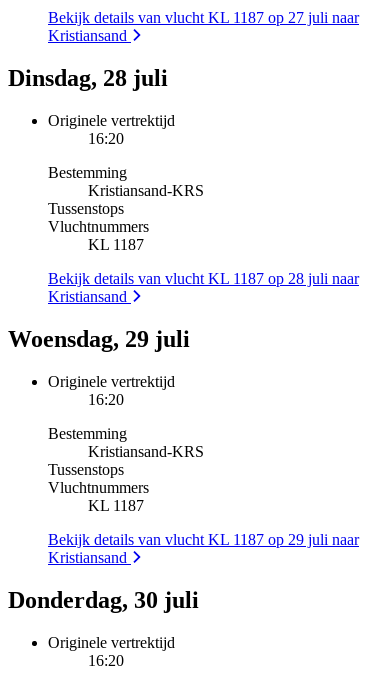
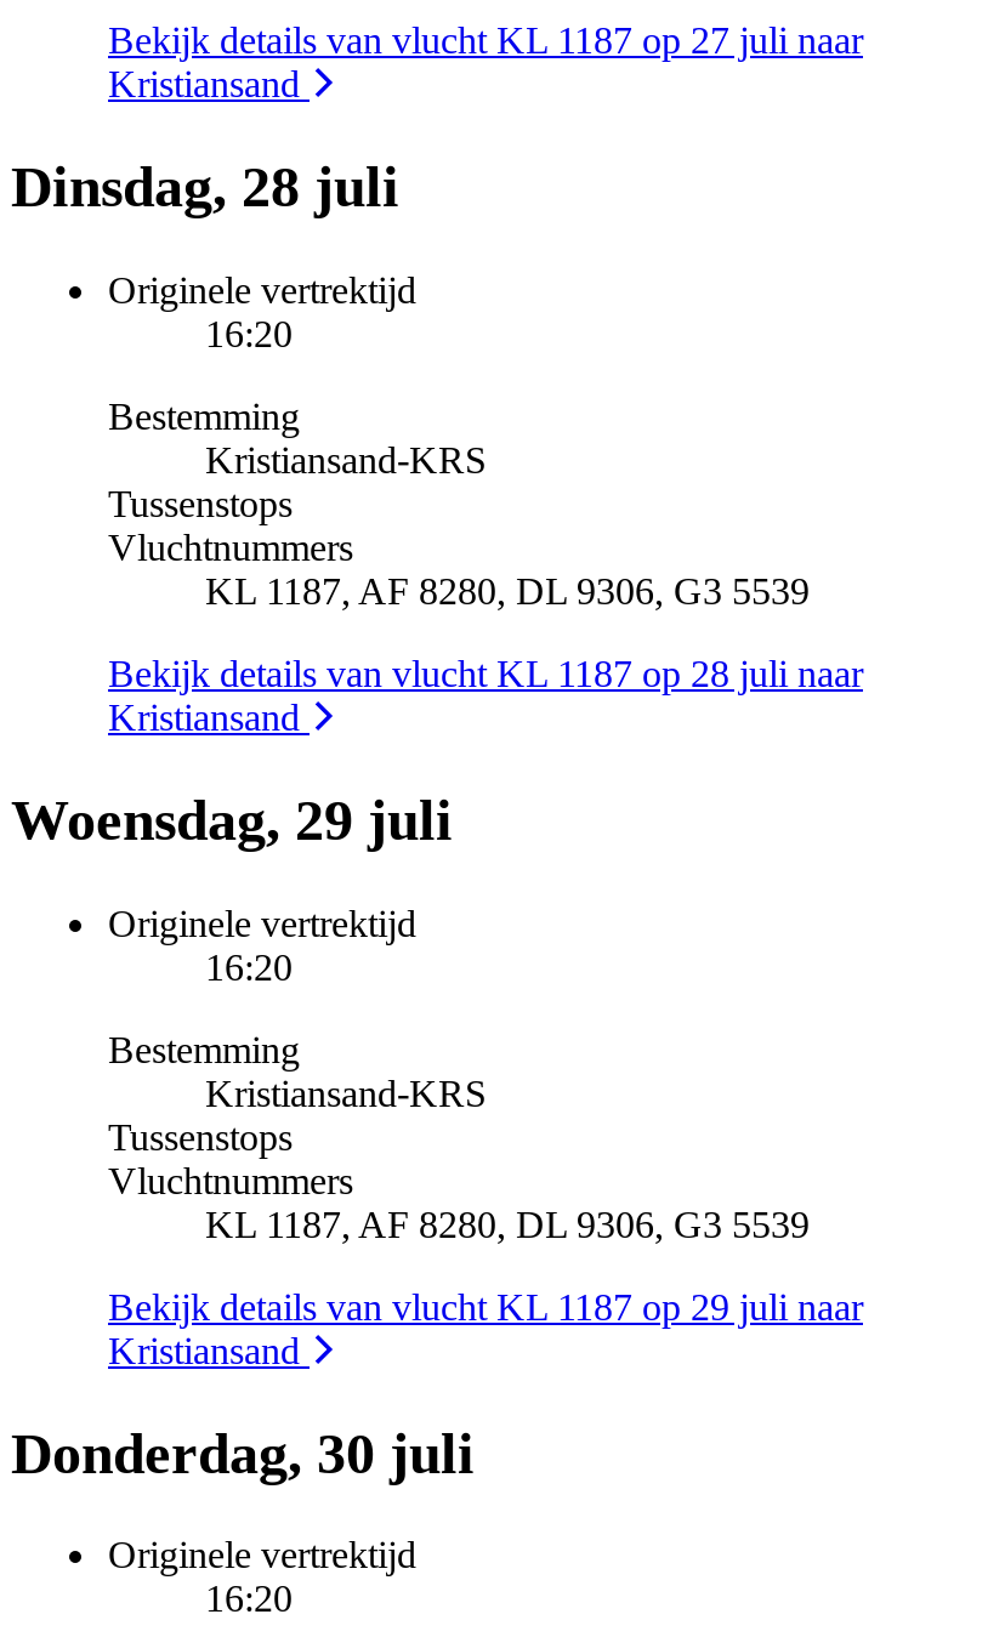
[88,236,144,253] KL 1187 -> [205,570,810,611] KL 1187, AF 8280, DL 9306, G3 5539
[88,497,144,514] KL 1187 -> [205,1203,810,1244] KL 1187, AF 8280, DL 9306, G3 5539

